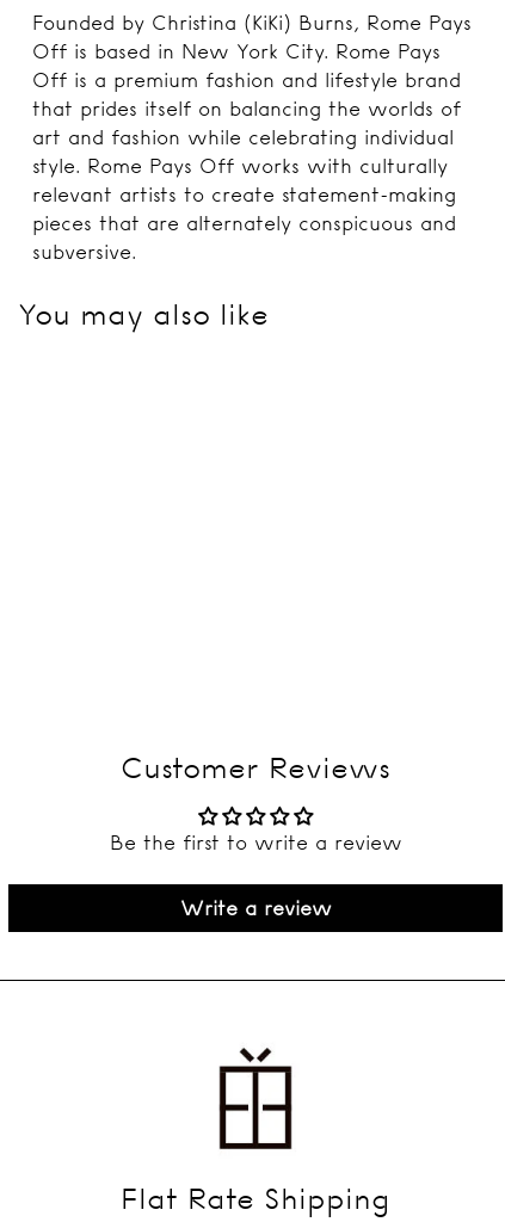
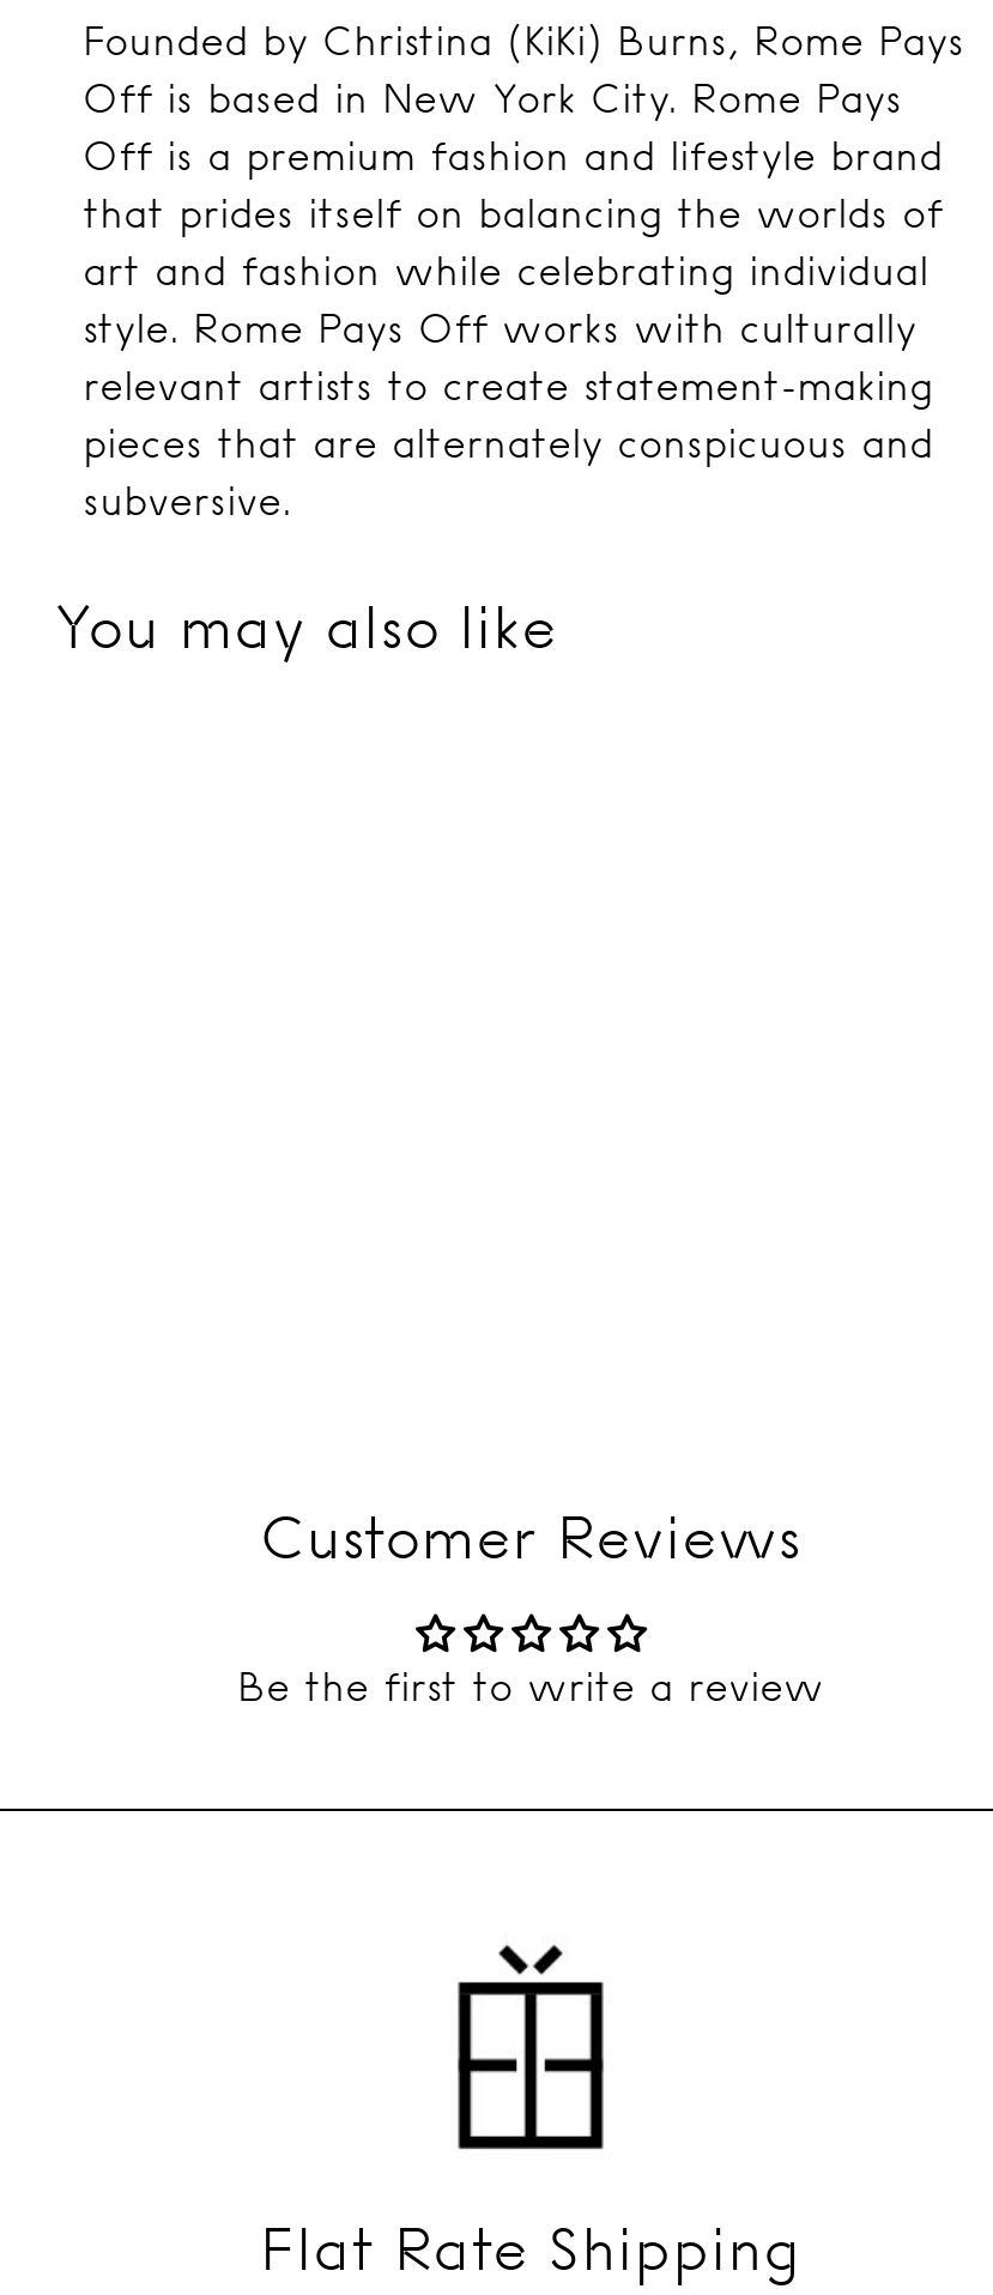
[180,895,331,920] Write a review -> none

